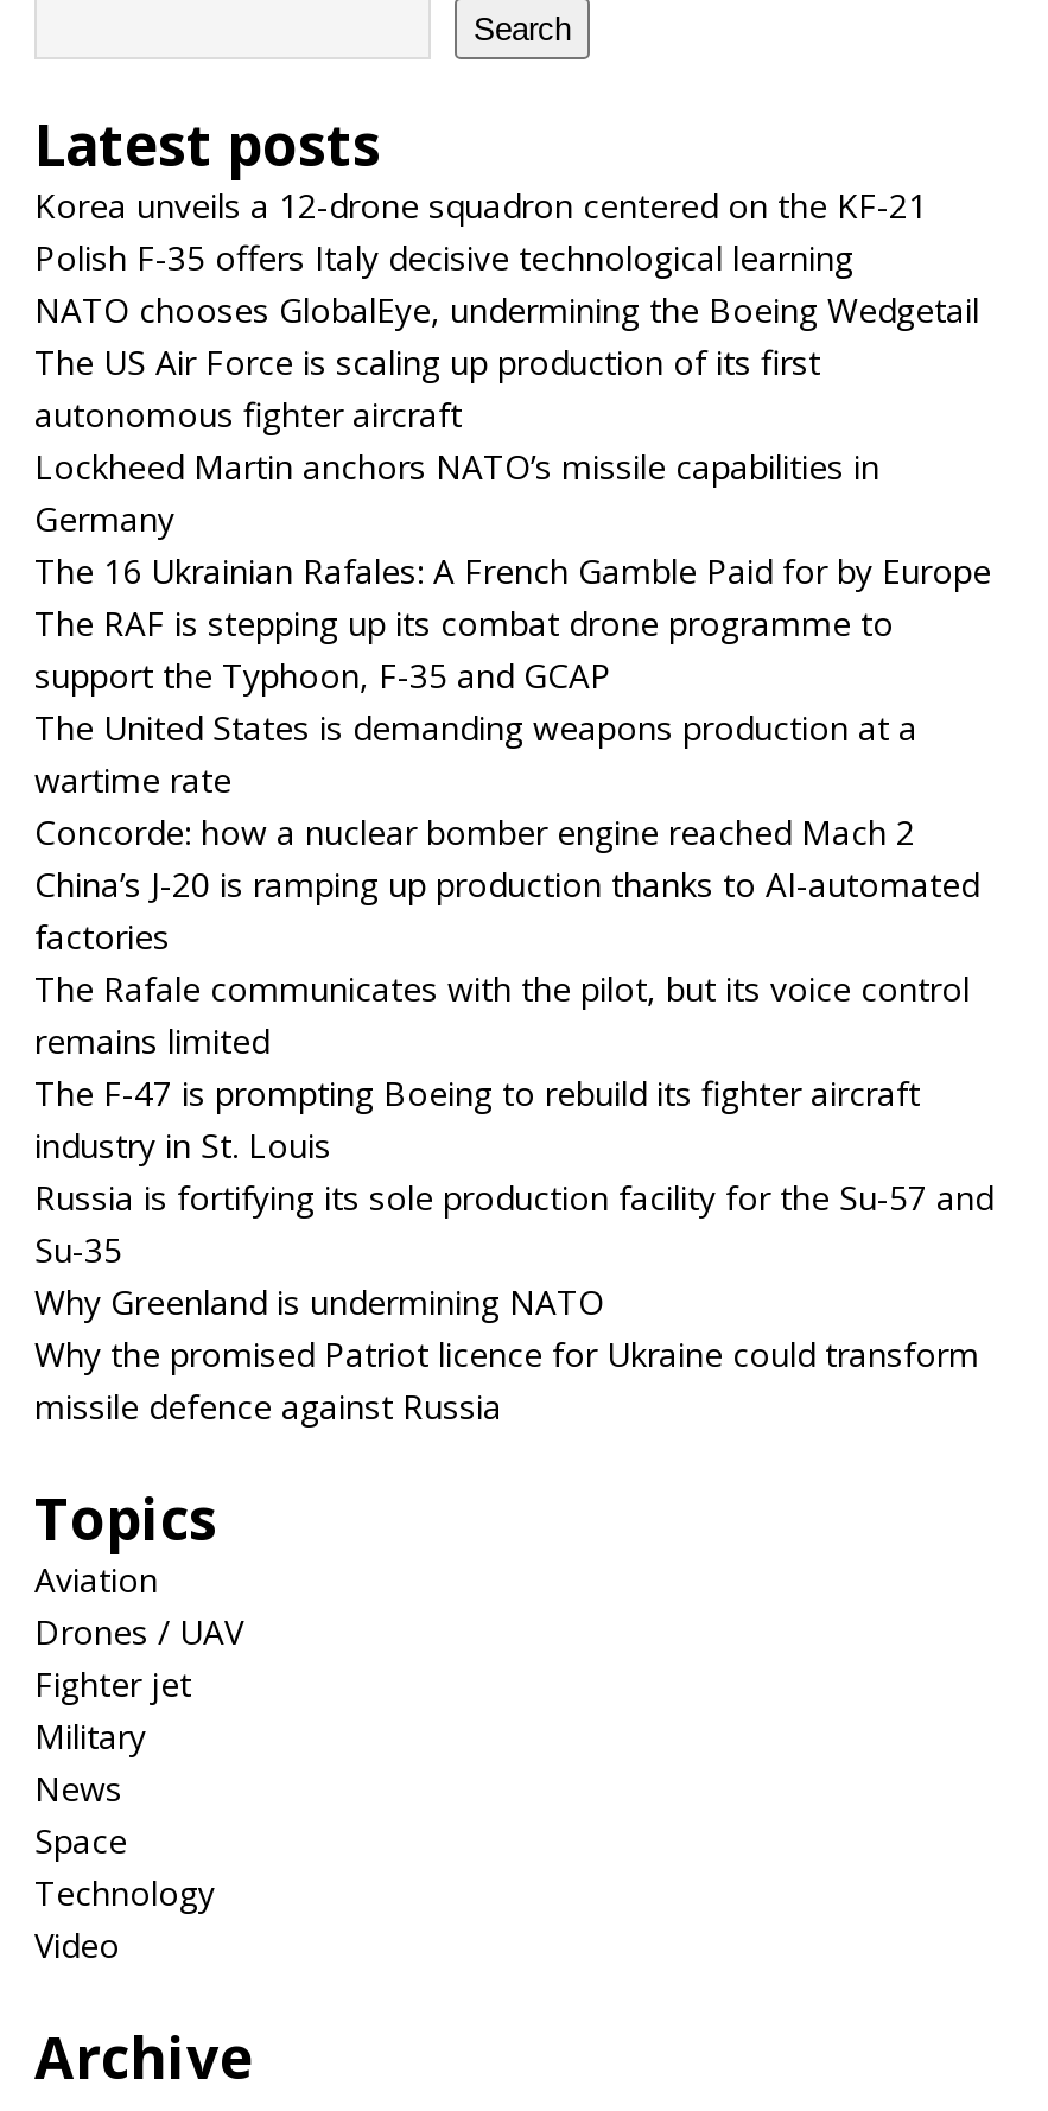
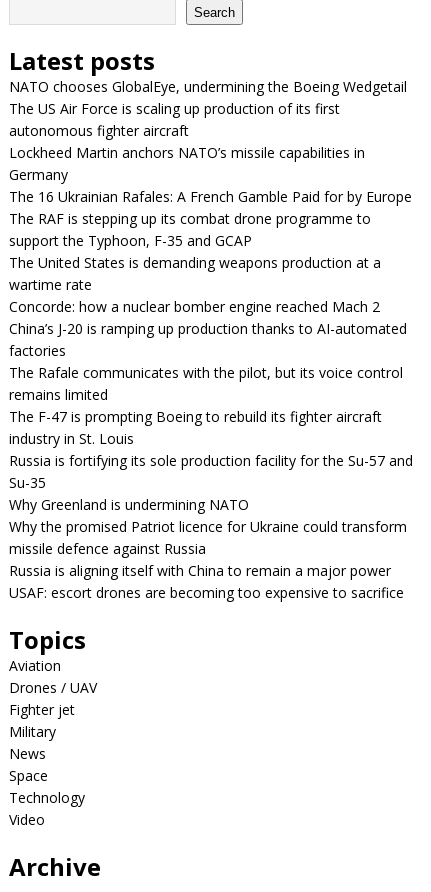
[34,183,927,280] Korea unveils a 12-drone squadron centered on the KF-21 | Polish F-35 offers Italy decisive technological learning -> none
moved [34,287,993,1429] -> [9,77,413,558]: NATO chooses GlobalEye, undermining the Boeing Wedgetail | The US Air Force is scaling up production of its first | autonomous fighter aircraft | ... | Why the promised Patriot licence for Ukraine could transform | missile defence against Russia
none -> [9,561,404,602] Russia is aligning itself with China to remain a major power | USAF: escort drones are becoming too expensive to sacrifice

